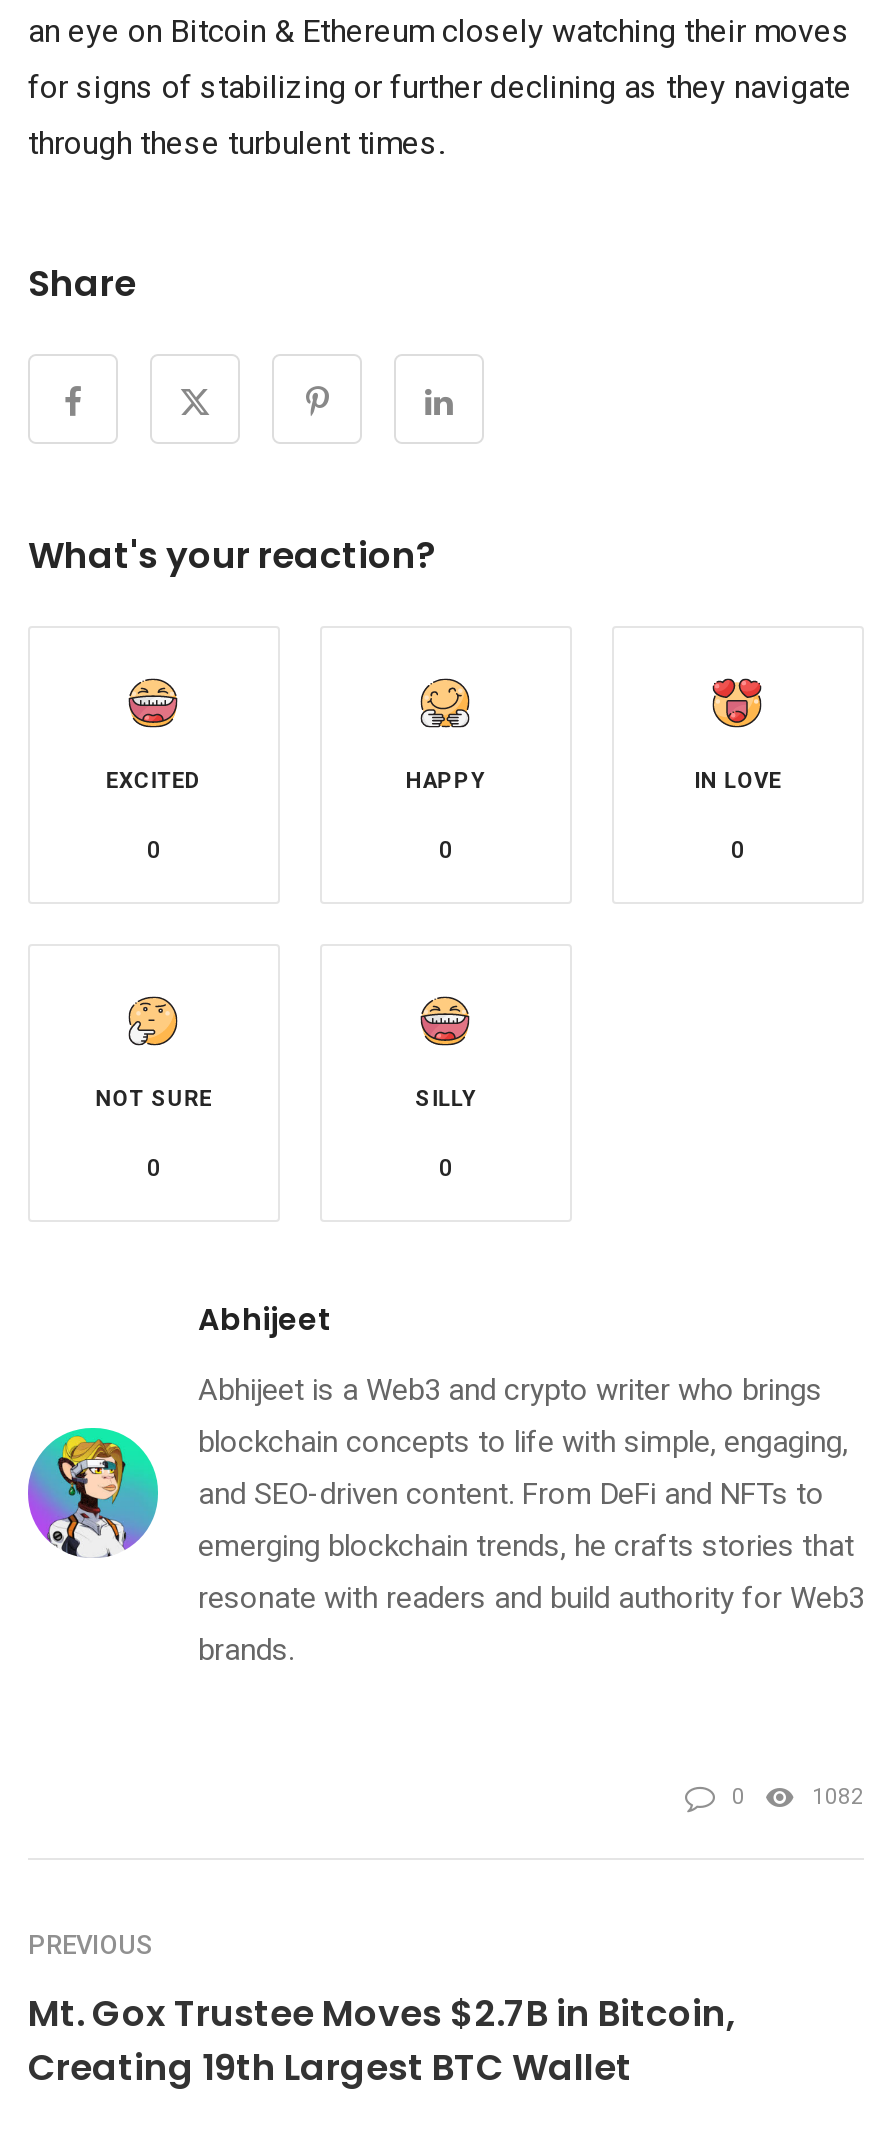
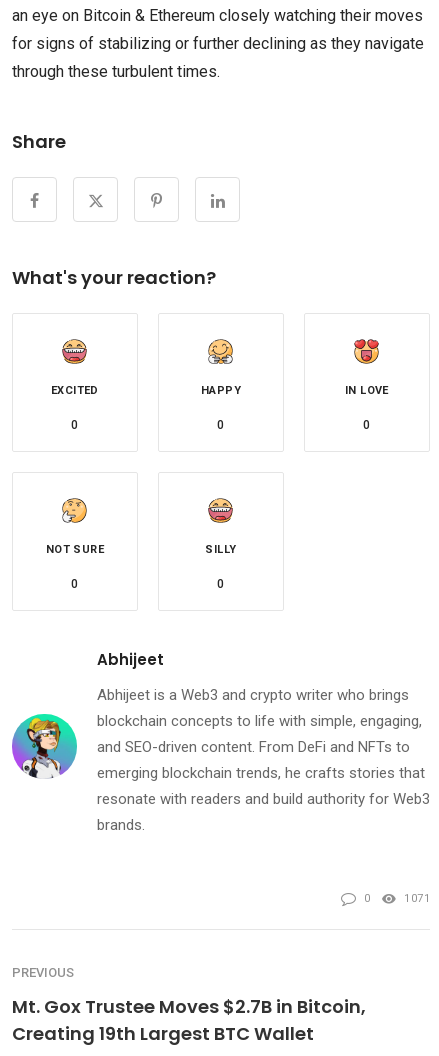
[812,1784,864,1810] 1082 -> [404,892,430,905] 1071

